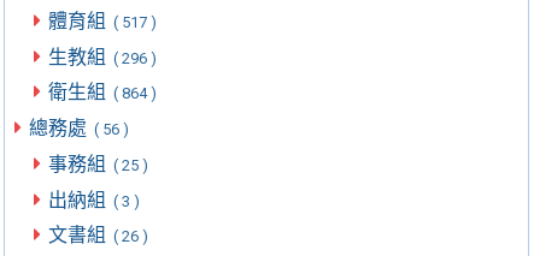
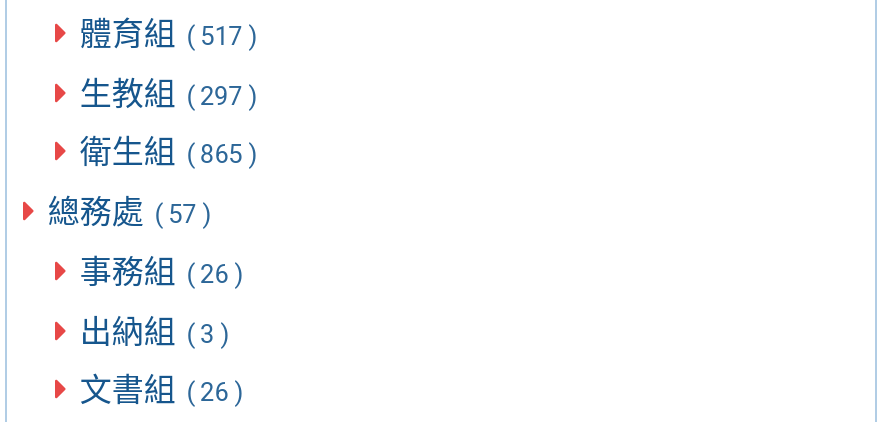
[49,45,156,68] 生教組 ( 296 ) -> [80,74,258,112] 生教組 ( 297 )
[49,81,156,104] 衛生組 ( 864 ) -> [80,134,258,172] 衛生組 ( 865 )
[29,117,129,140] 總務處 ( 56 ) -> [48,193,212,231] 總務處 ( 57 )
[49,153,148,175] 事務組 ( 25 ) -> [80,253,244,291] 事務組 ( 26 )

